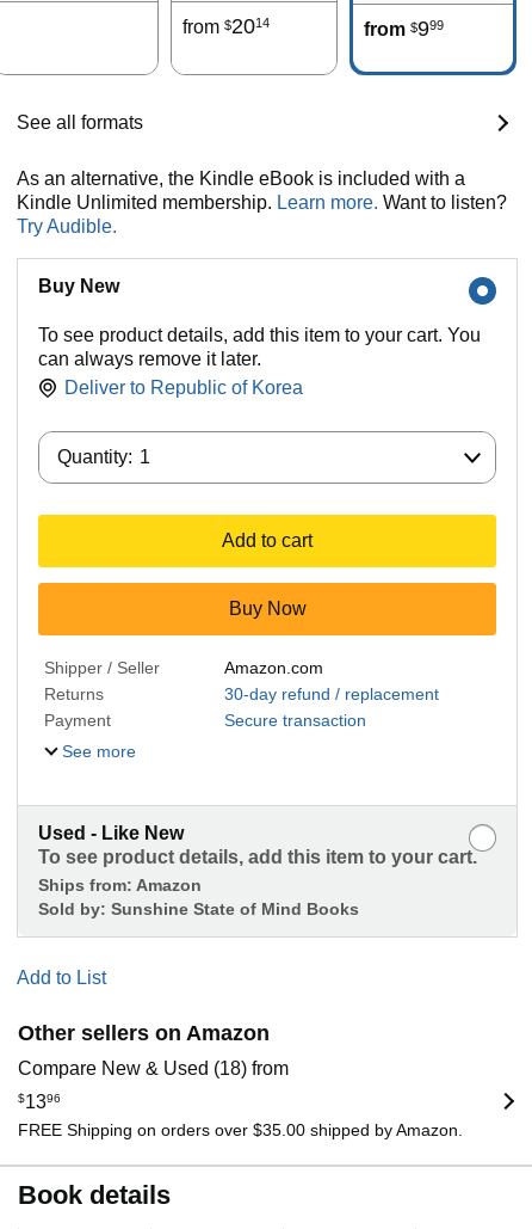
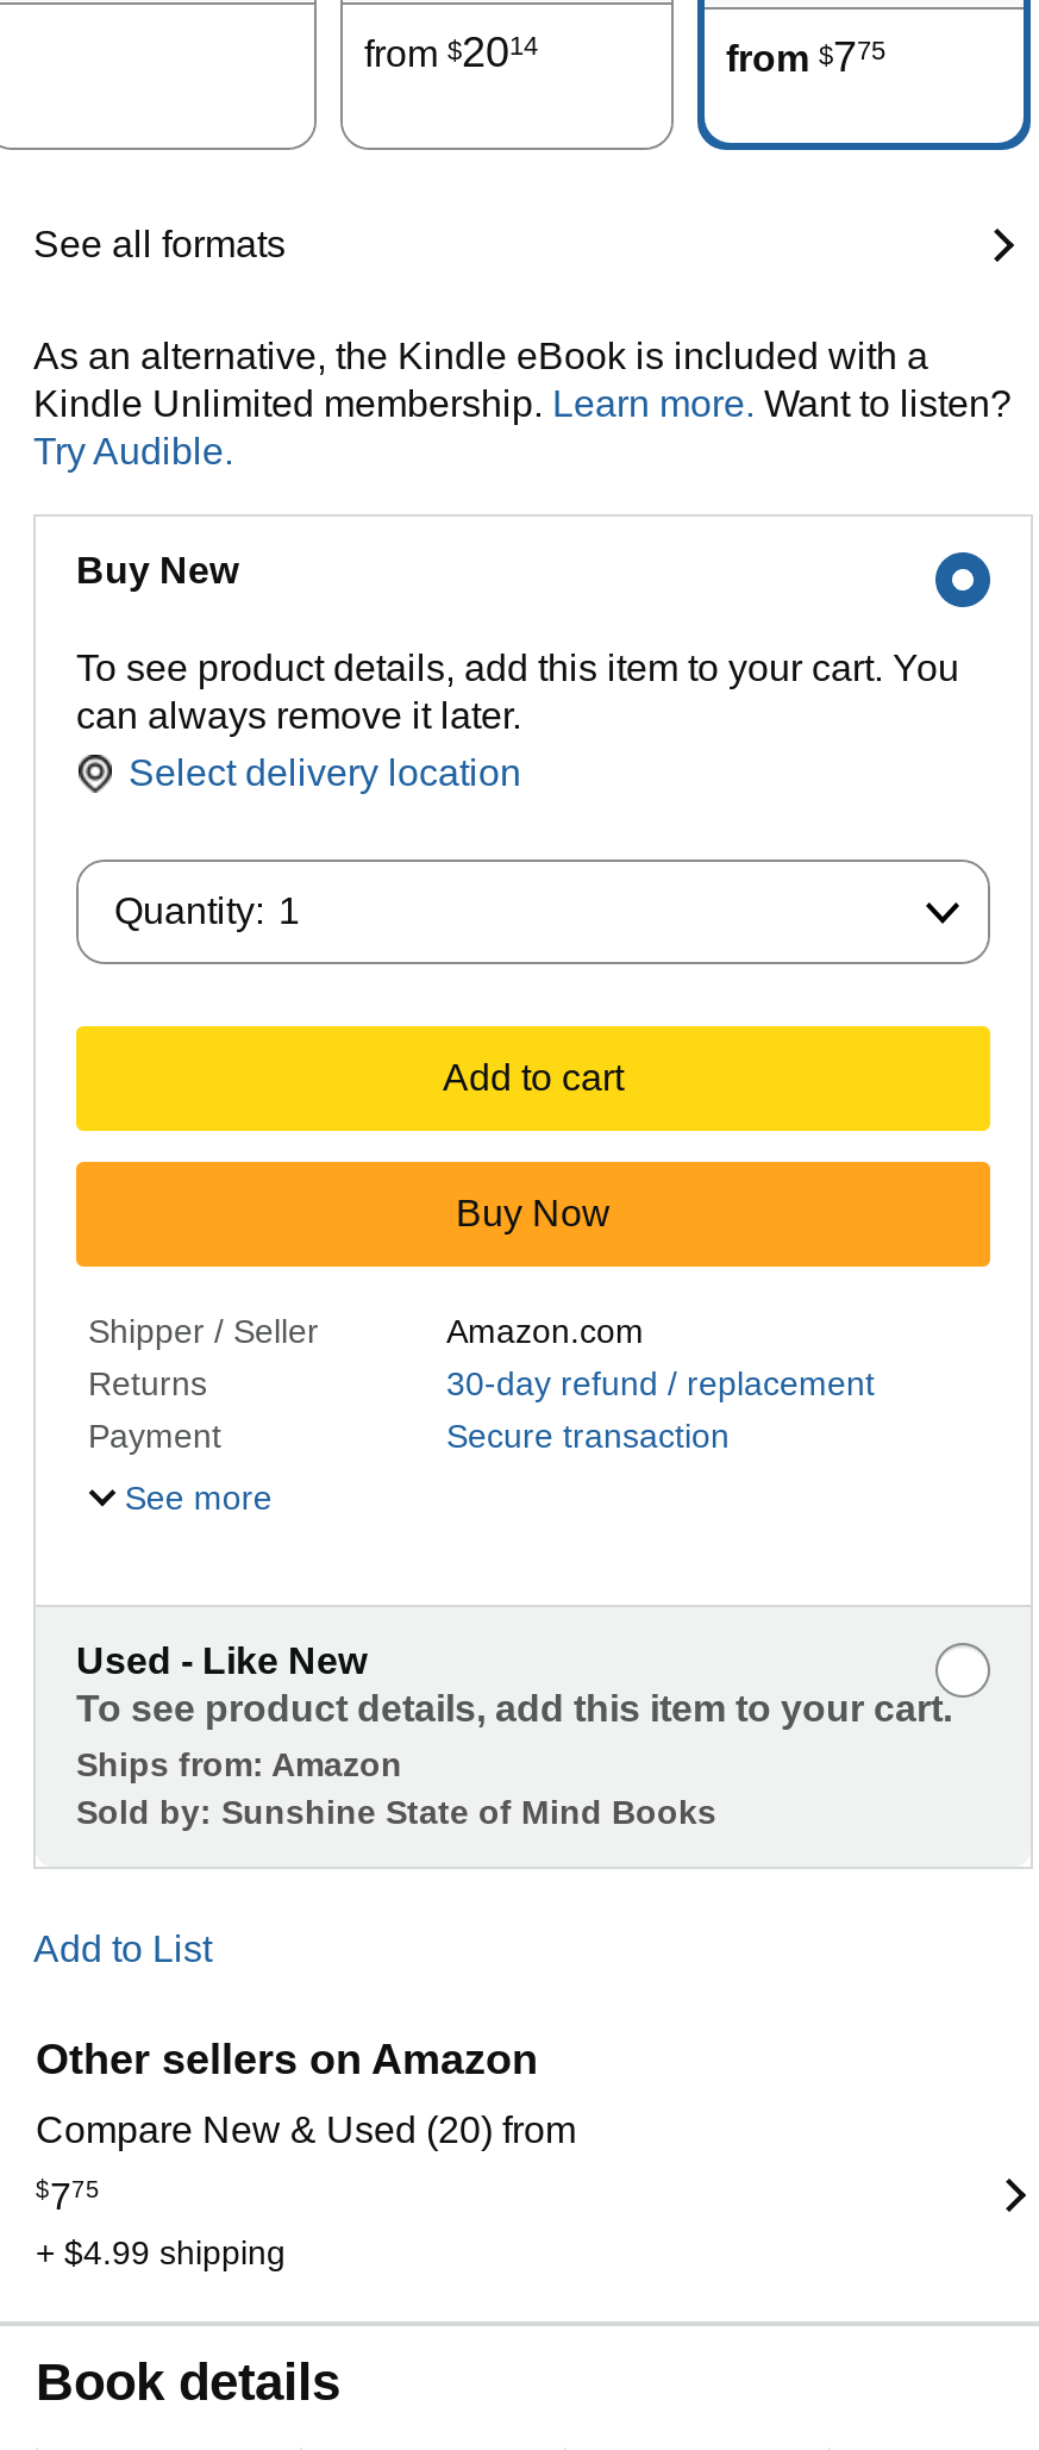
[364,17,444,41] from $999 -> [726,34,885,81] from $775
[64,378,303,398] Deliver to Republic of Korea -> [129,753,521,793] Select delivery location
[18,1058,289,1079] Compare New & Used (18) from -> [36,2110,576,2150] Compare New & Used (20) from
[18,1092,463,1140] $1396 | FREE Shipping on orders over $35.00 shipped by Amazon. -> [36,2177,286,2272] $775 | + $4.99 shipping

